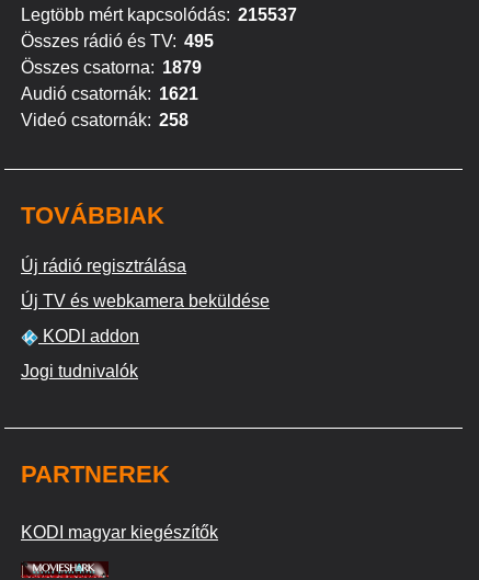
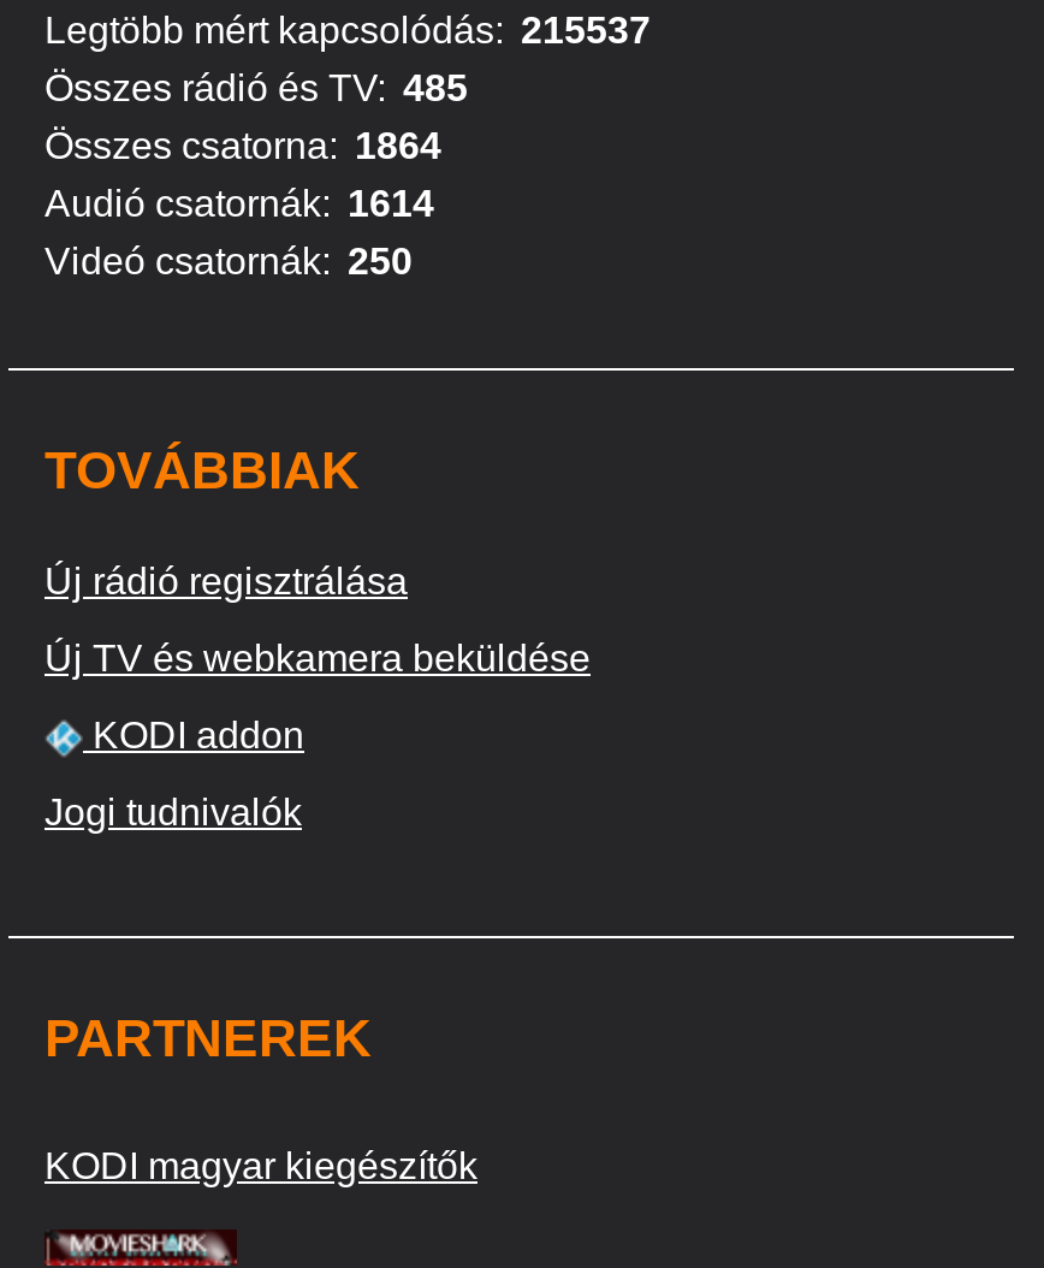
[21,32,214,51] Összes rádió és TV: 495 -> [45,68,468,109] Összes rádió és TV: 485
[21,58,202,77] Összes csatorna: 1879 -> [45,126,441,167] Összes csatorna: 1864
[21,85,198,103] Audió csatornák: 1621 -> [45,184,434,224] Audió csatornák: 1614
[21,111,189,130] Videó csatornák: 258 -> [45,241,413,282] Videó csatornák: 250

